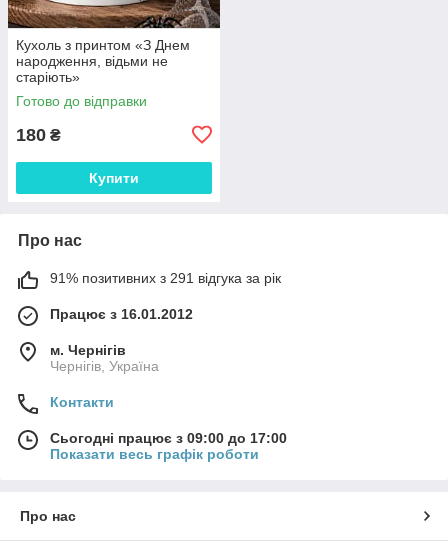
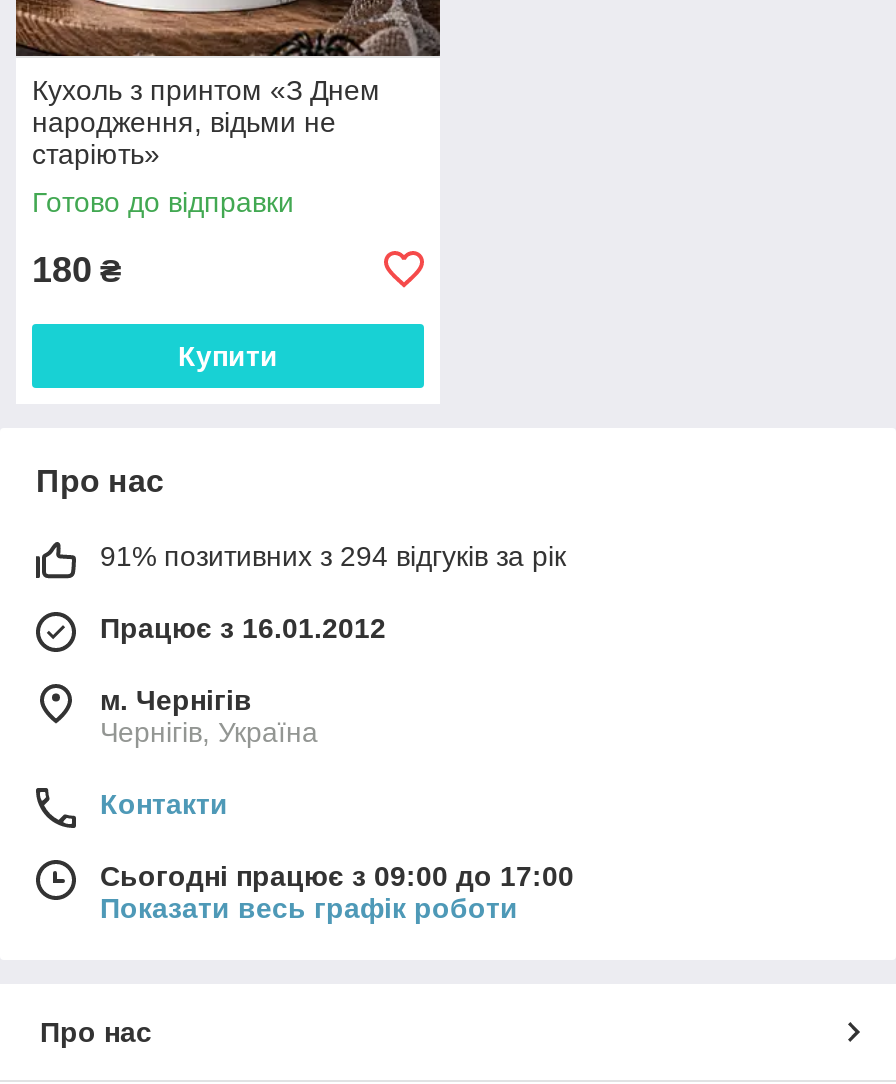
[50,270,281,286] 91% позитивних з 291 відгука за рік -> [100,540,566,572] 91% позитивних з 294 відгуків за рік

